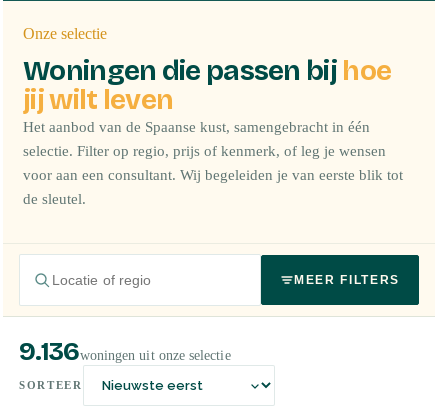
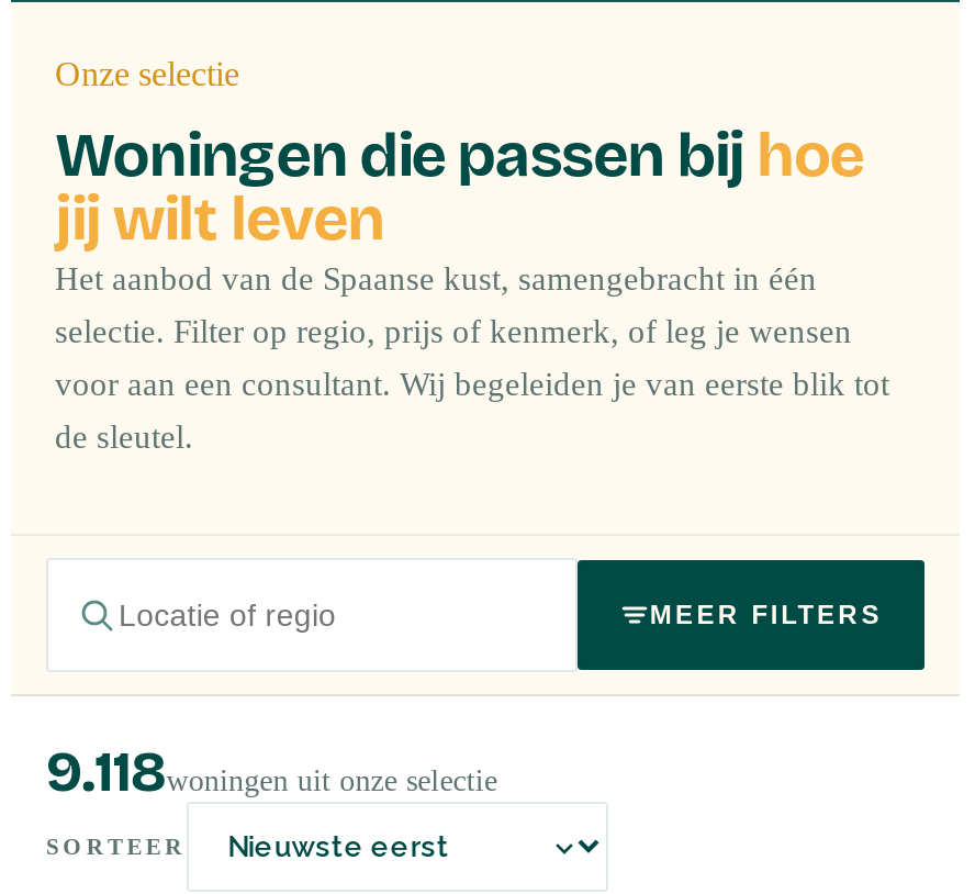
[19,336,231,367] 9.136woningen uit onze selectie -> [46,738,498,806] 9.118woningen uit onze selectie

